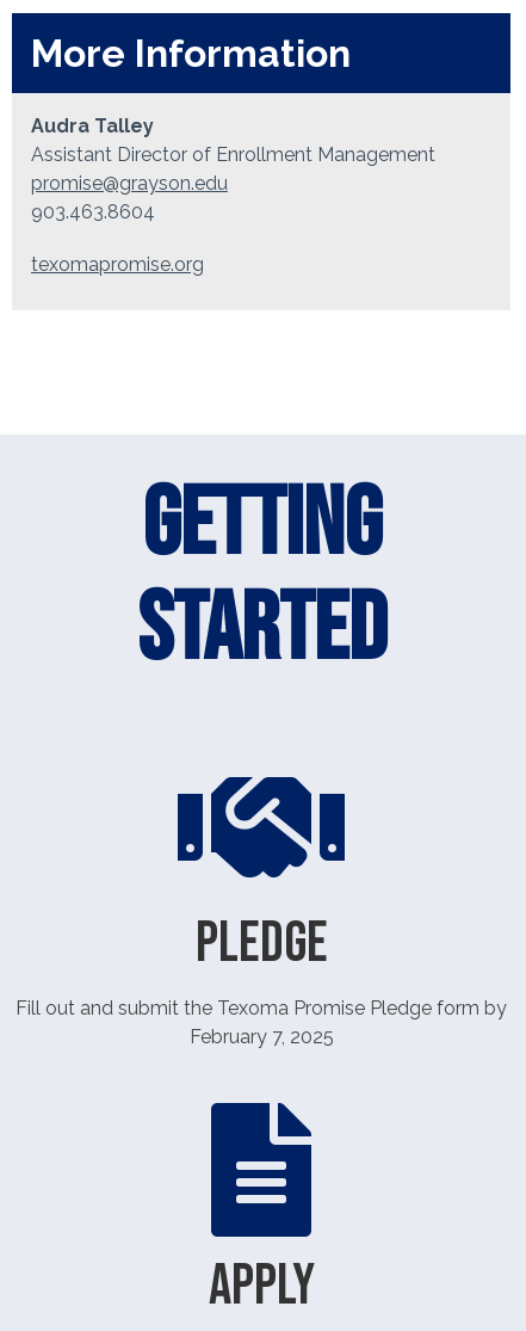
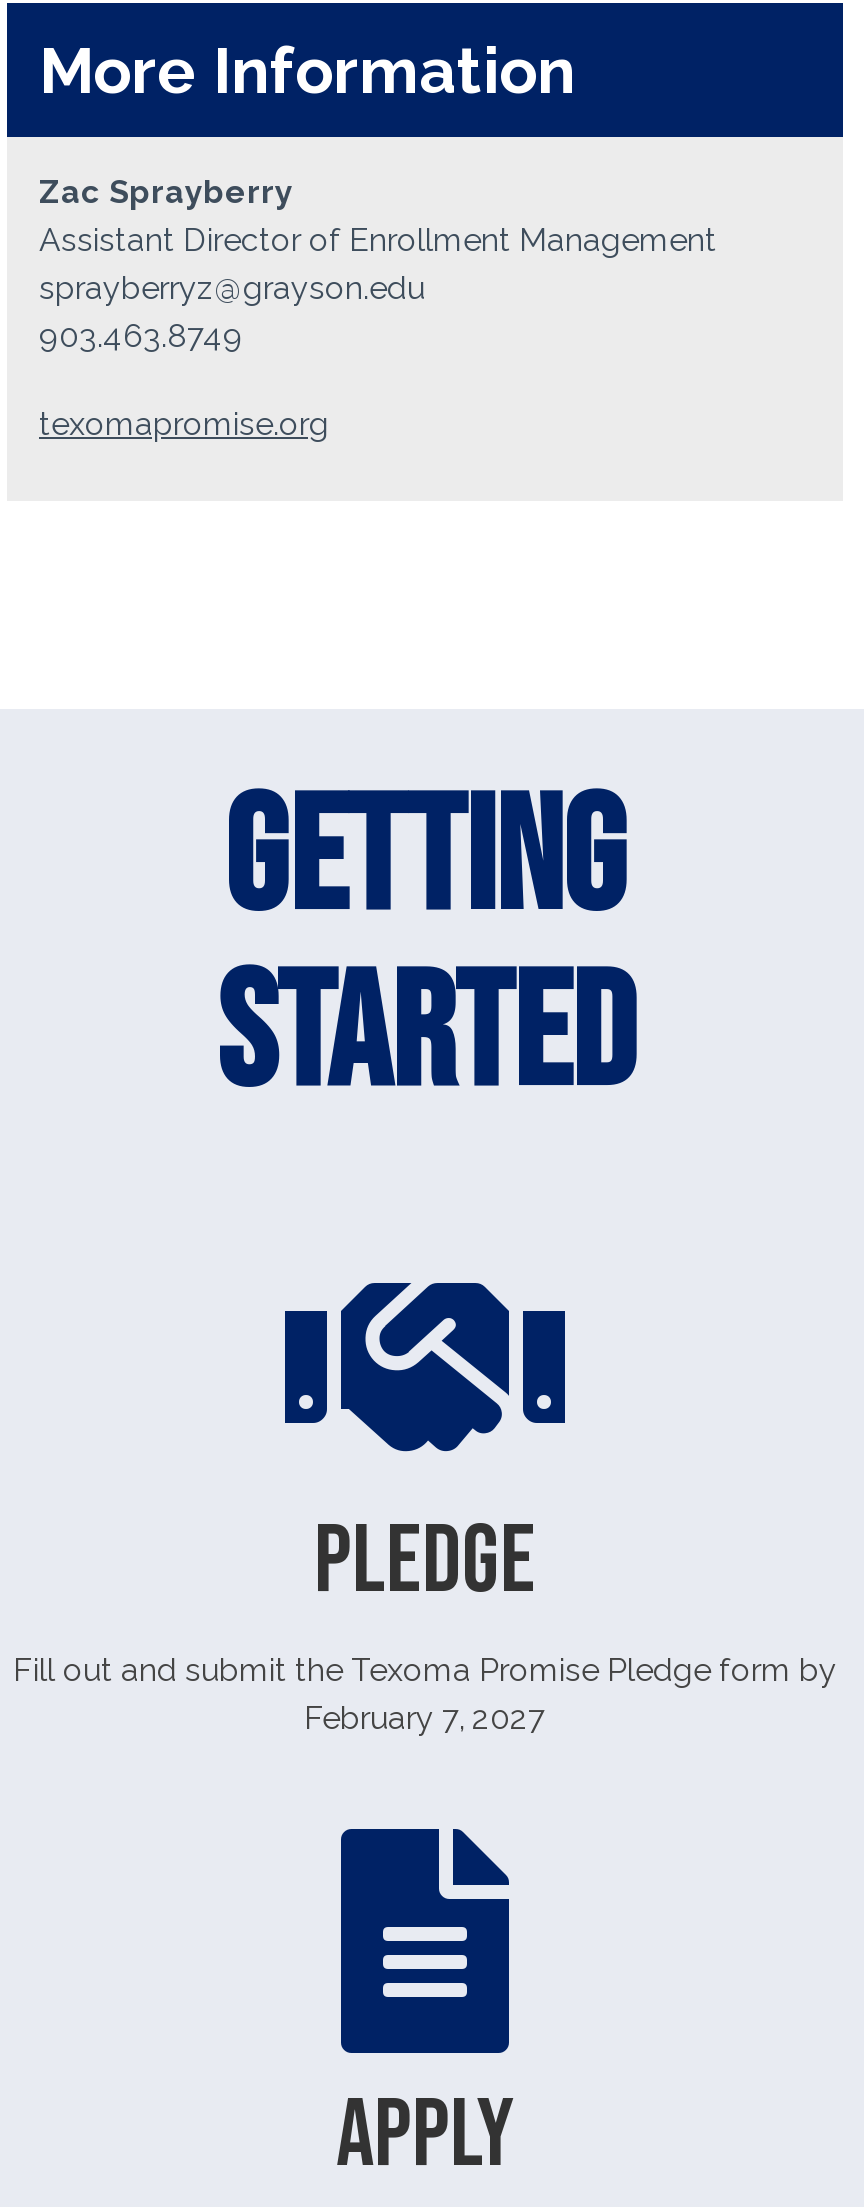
[31,115,154,138] Audra Talley -> [39,174,293,212] Zac Sprayberry
[31,172,228,224] promise@grayson.edu | 903.463.8604 -> [39,270,425,356] sprayberryz@grayson.edu | 903.463.8749
[189,1026,333,1048] February 7, 2025 -> [304,1700,546,1738] February 7, 2027

